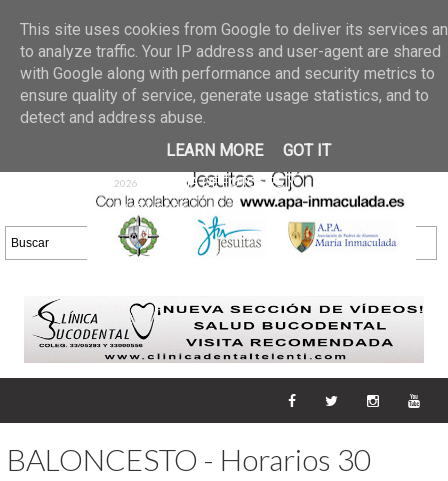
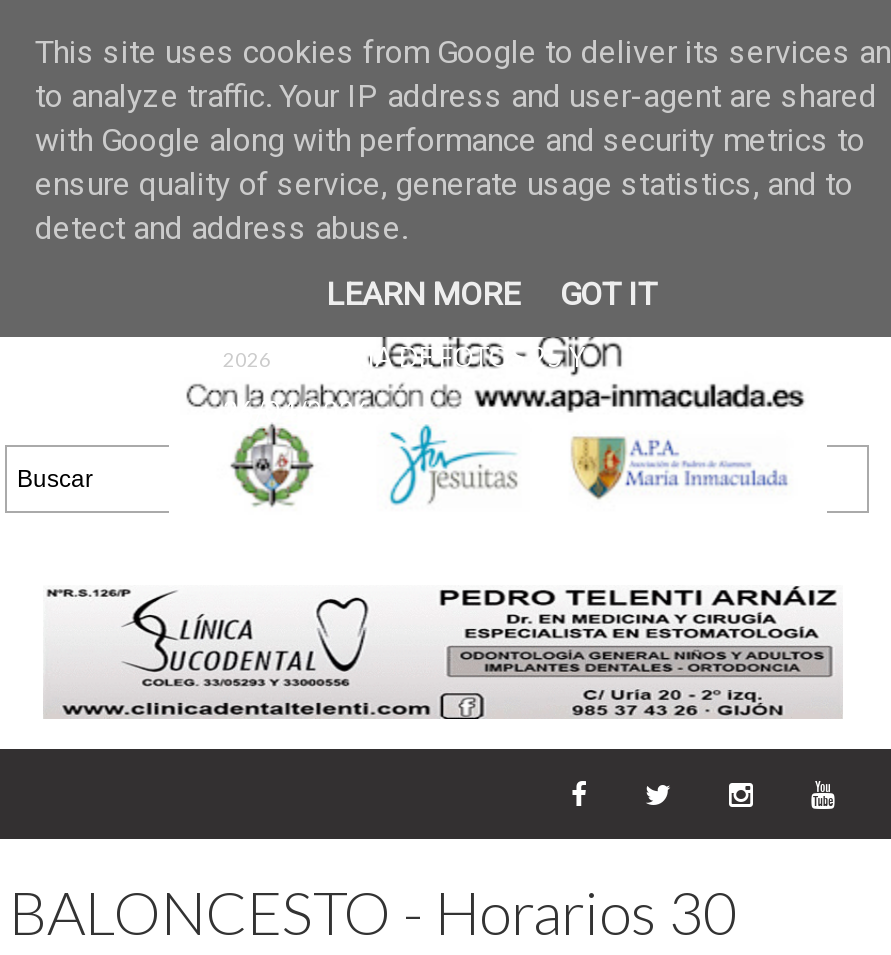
[27,297,424,362] [image] -> [45,585,839,719] [image]

